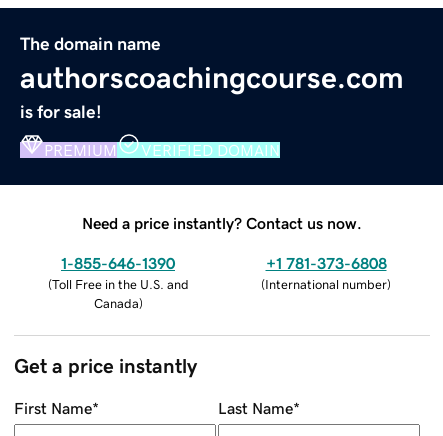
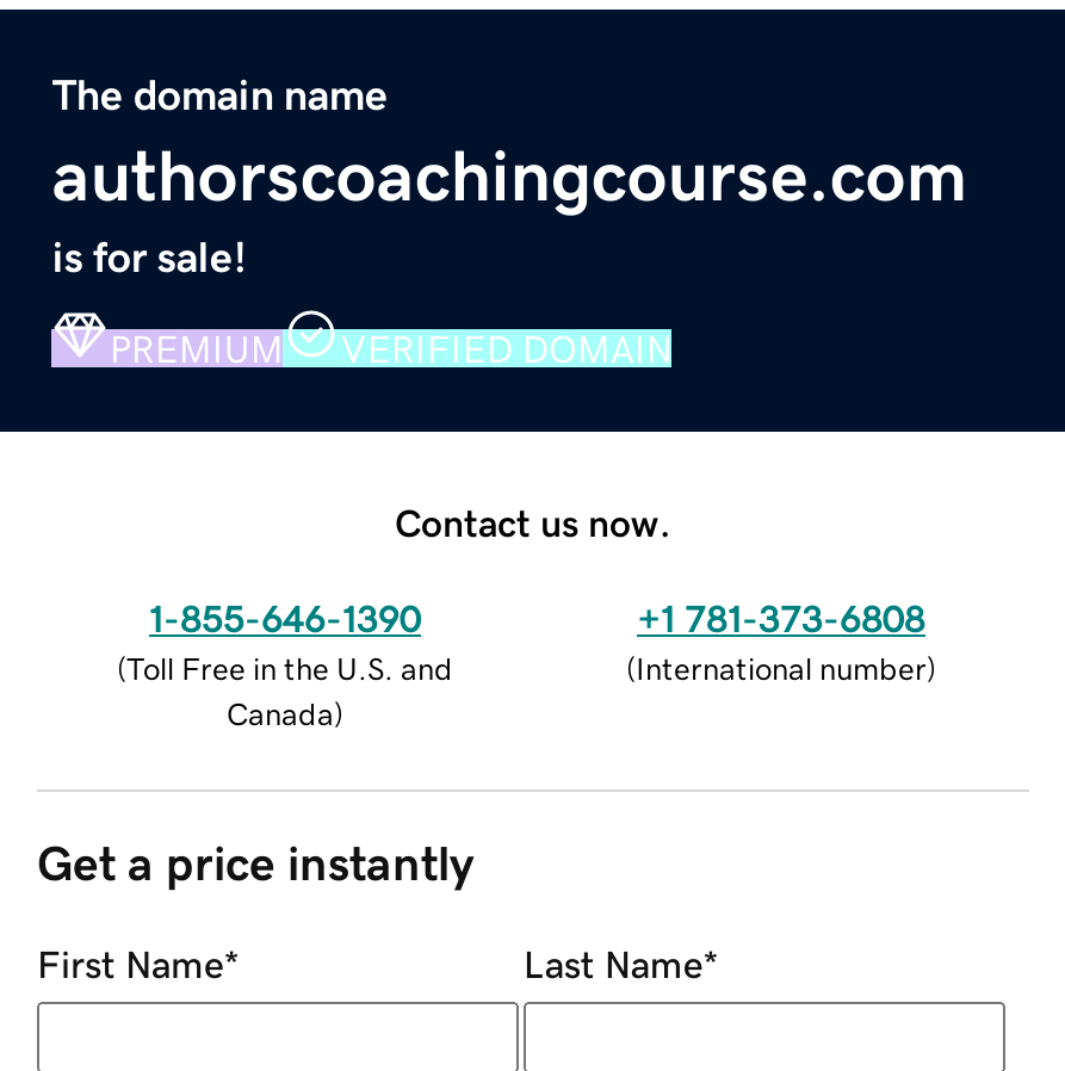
[82,215,362,231] Need a price instantly? Contact us now. -> [395,502,671,541] Contact us now.

